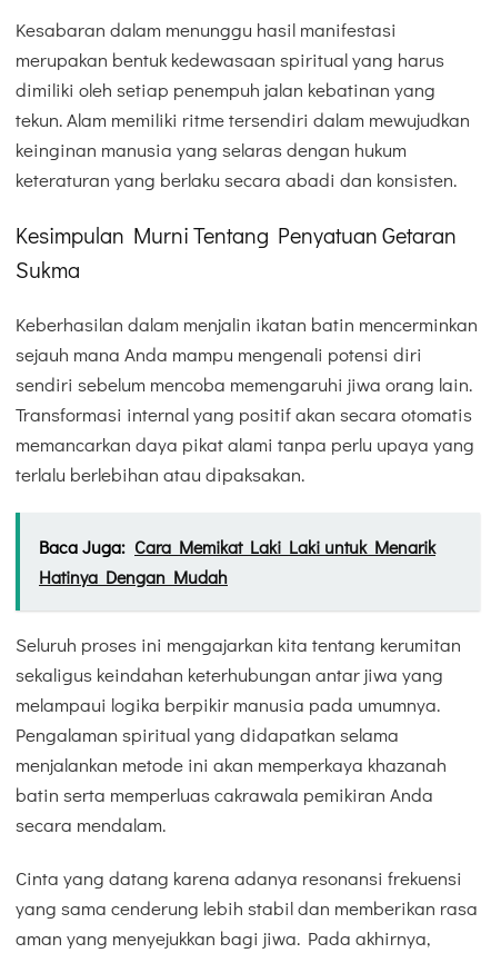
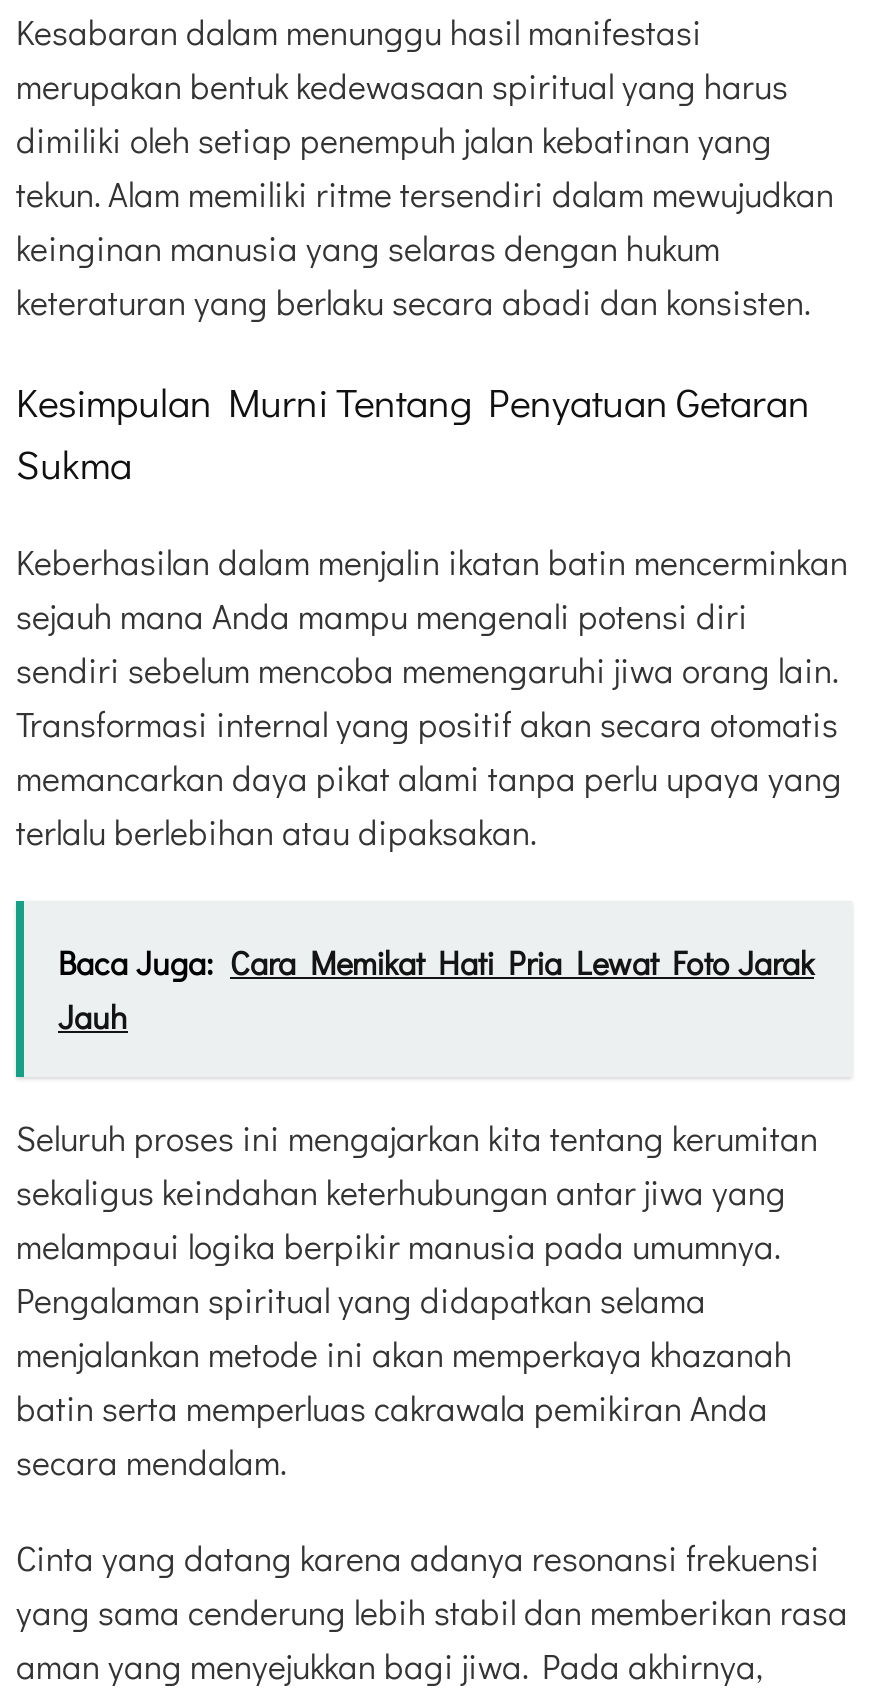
[39,535,435,588] Baca Juga: Cara Memikat Laki Laki untuk Menarik | Hatinya Dengan Mudah -> [58,941,814,1037] Baca Juga: Cara Memikat Hati Pria Lewat Foto Jarak | Jauh

